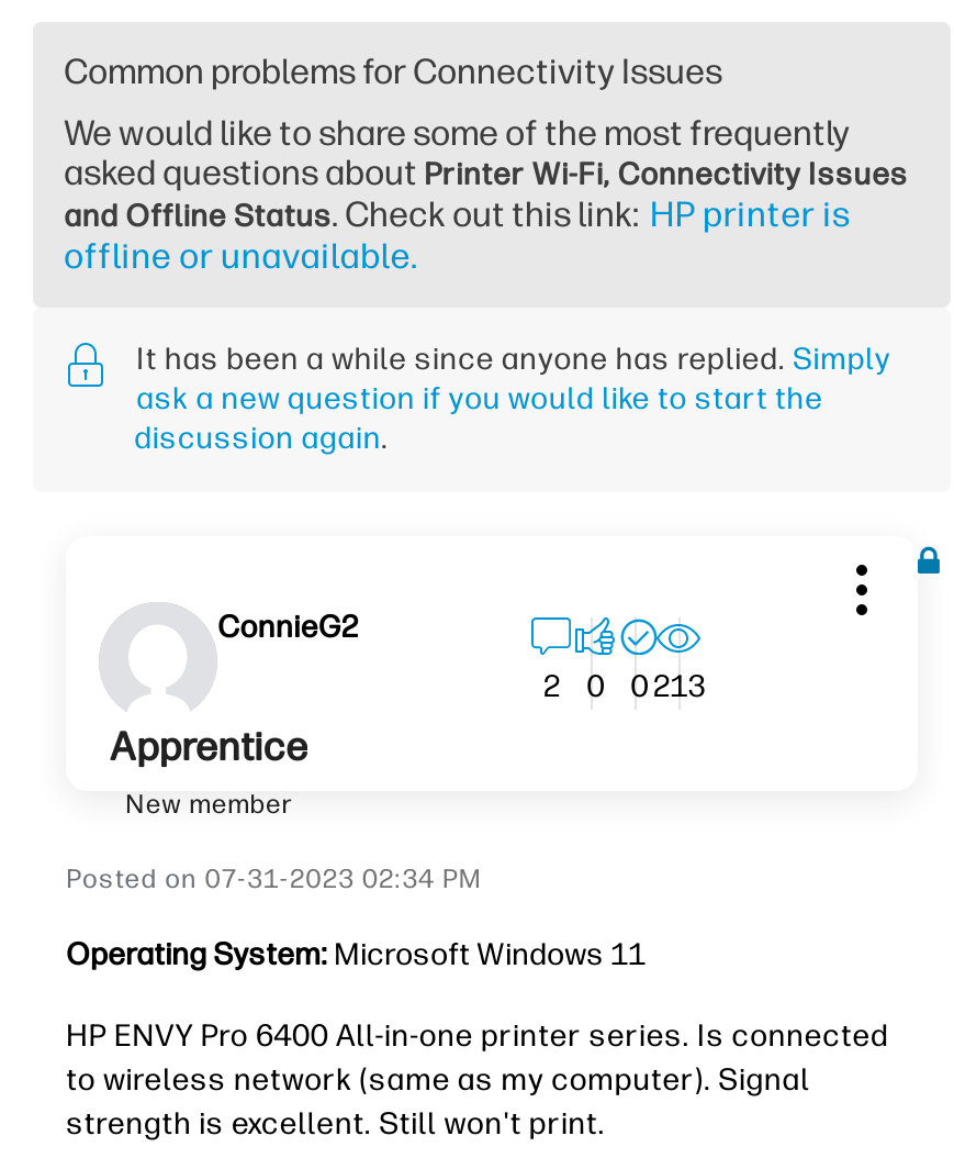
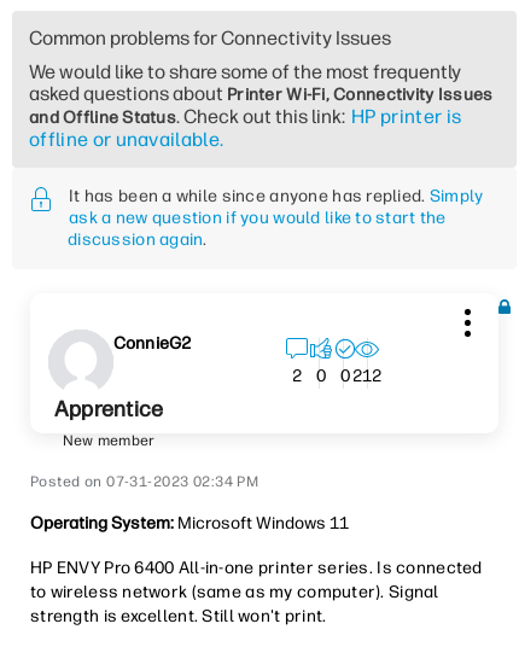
[543,667,705,705] 2 0 0 213 -> [292,365,382,386] 2 0 0 212

